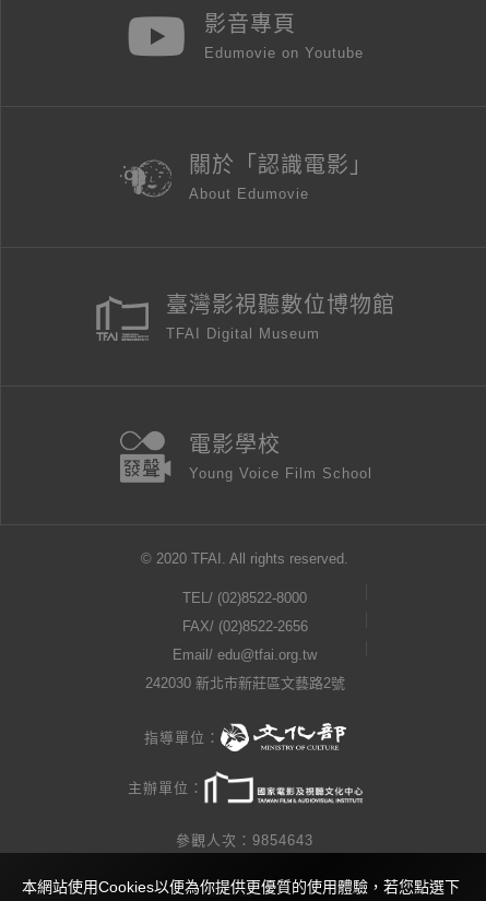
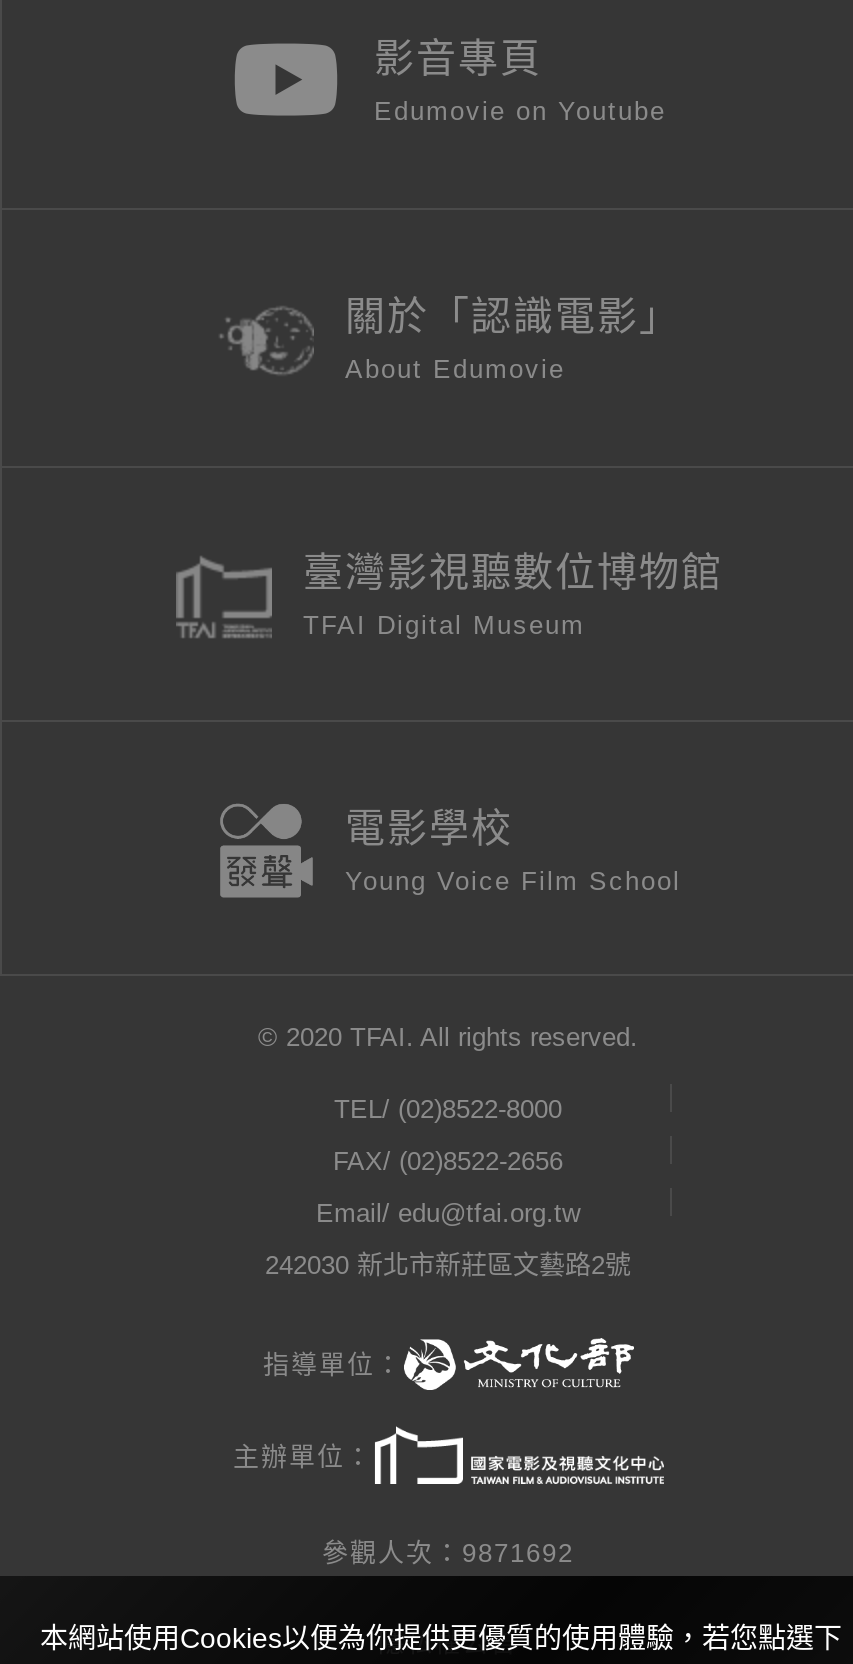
[176,832,313,849] 參觀人次：9854643 -> [322,1538,574,1568] 參觀人次：9871692

